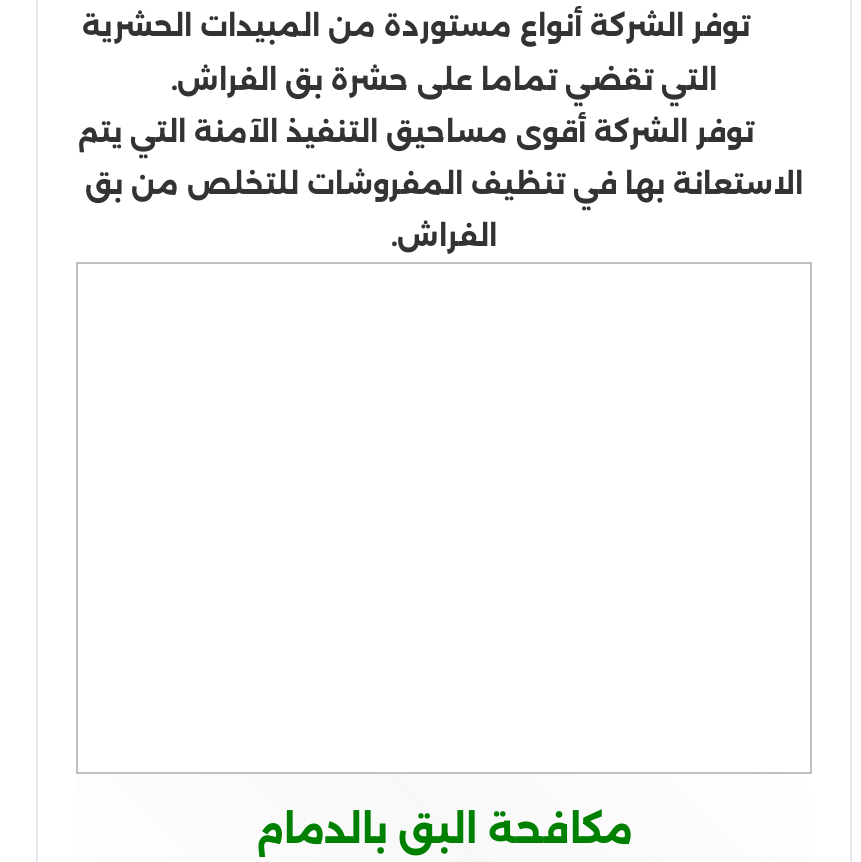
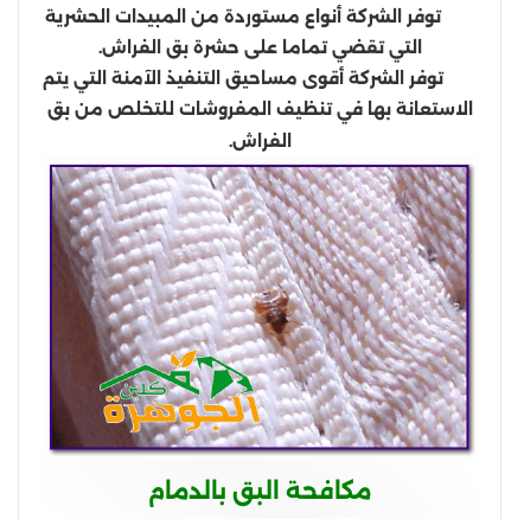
none -> [49,164,474,455] [image]

